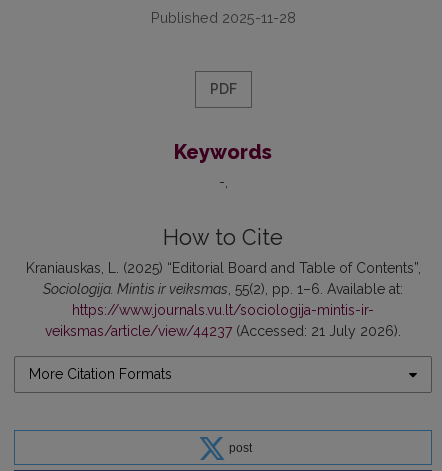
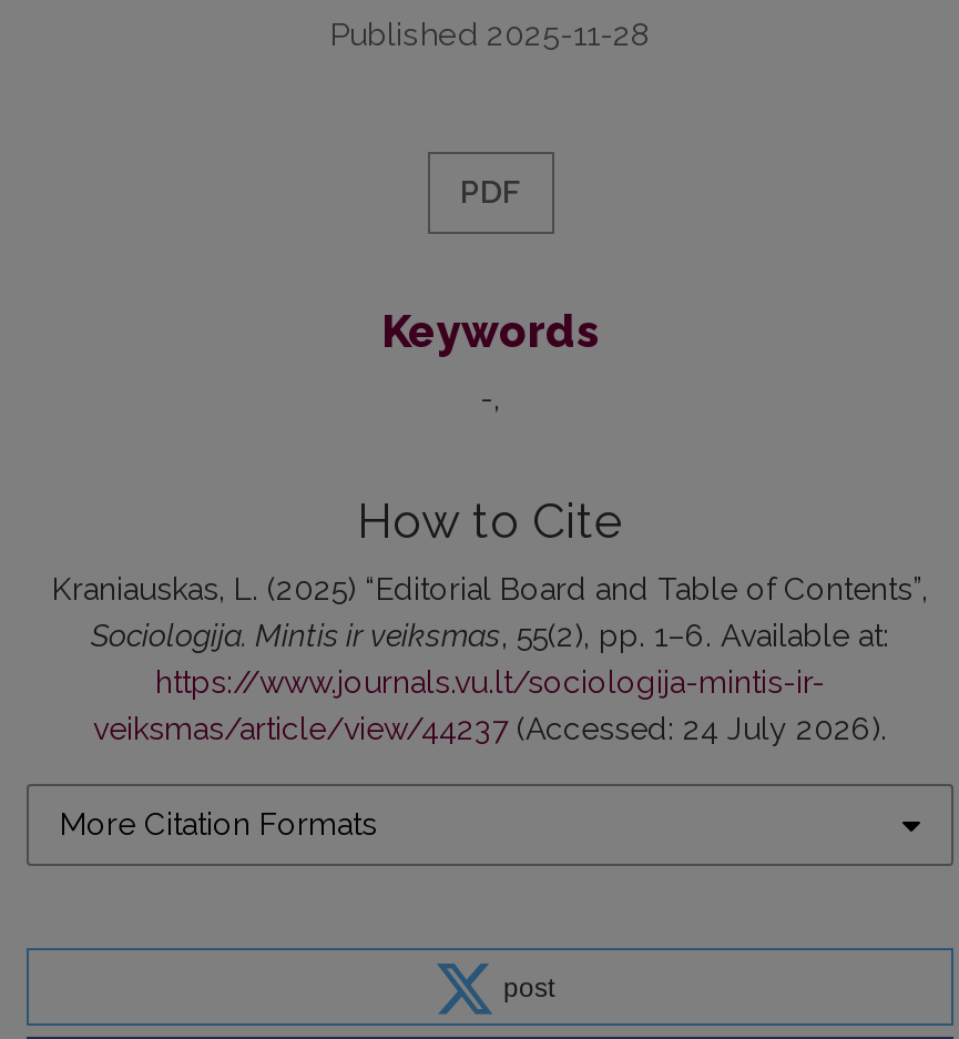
[45,323,401,339] veiksmas/article/view/44237 (Accessed: 21 July 2026). -> [93,712,887,747] veiksmas/article/view/44237 (Accessed: 24 July 2026).

